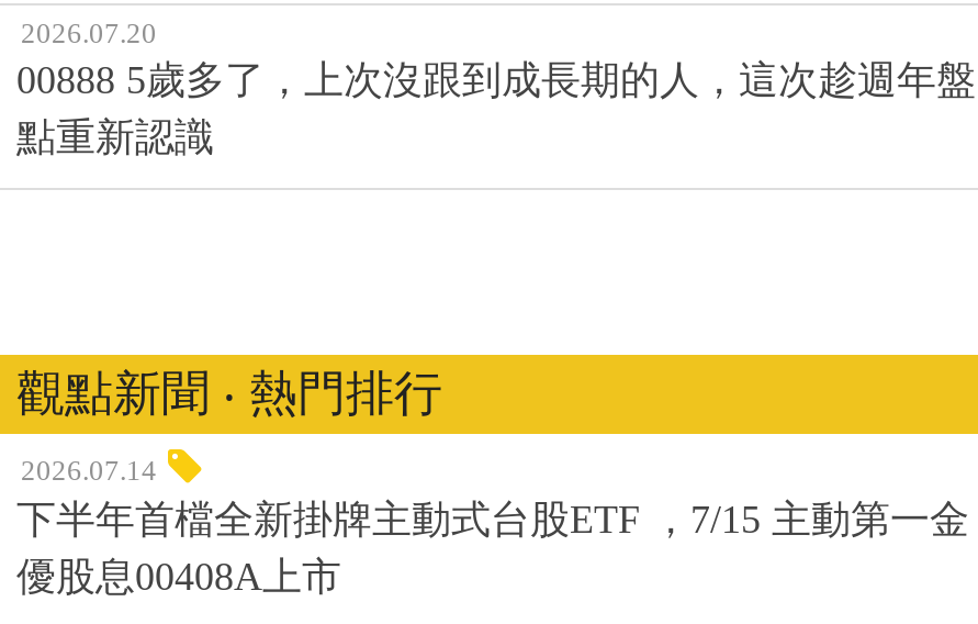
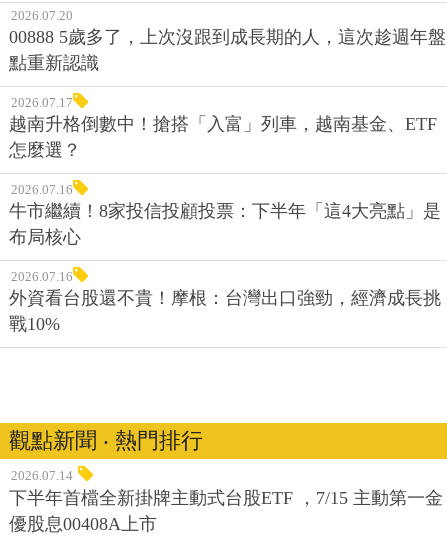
none -> [9,95,441,334] 2026.07.17 | 越南升格倒數中！搶搭「入富」列車，越南基金、ETF | 怎麼選？ | 2026.07.16 | 牛市繼續！8家投信投顧投票：下半年「這4大亮點」是 | 布局核心 | 2026.07.16 | 外資看台股還不貴！摩根：台灣出口強勁，經濟成長挑 | 戰10%

